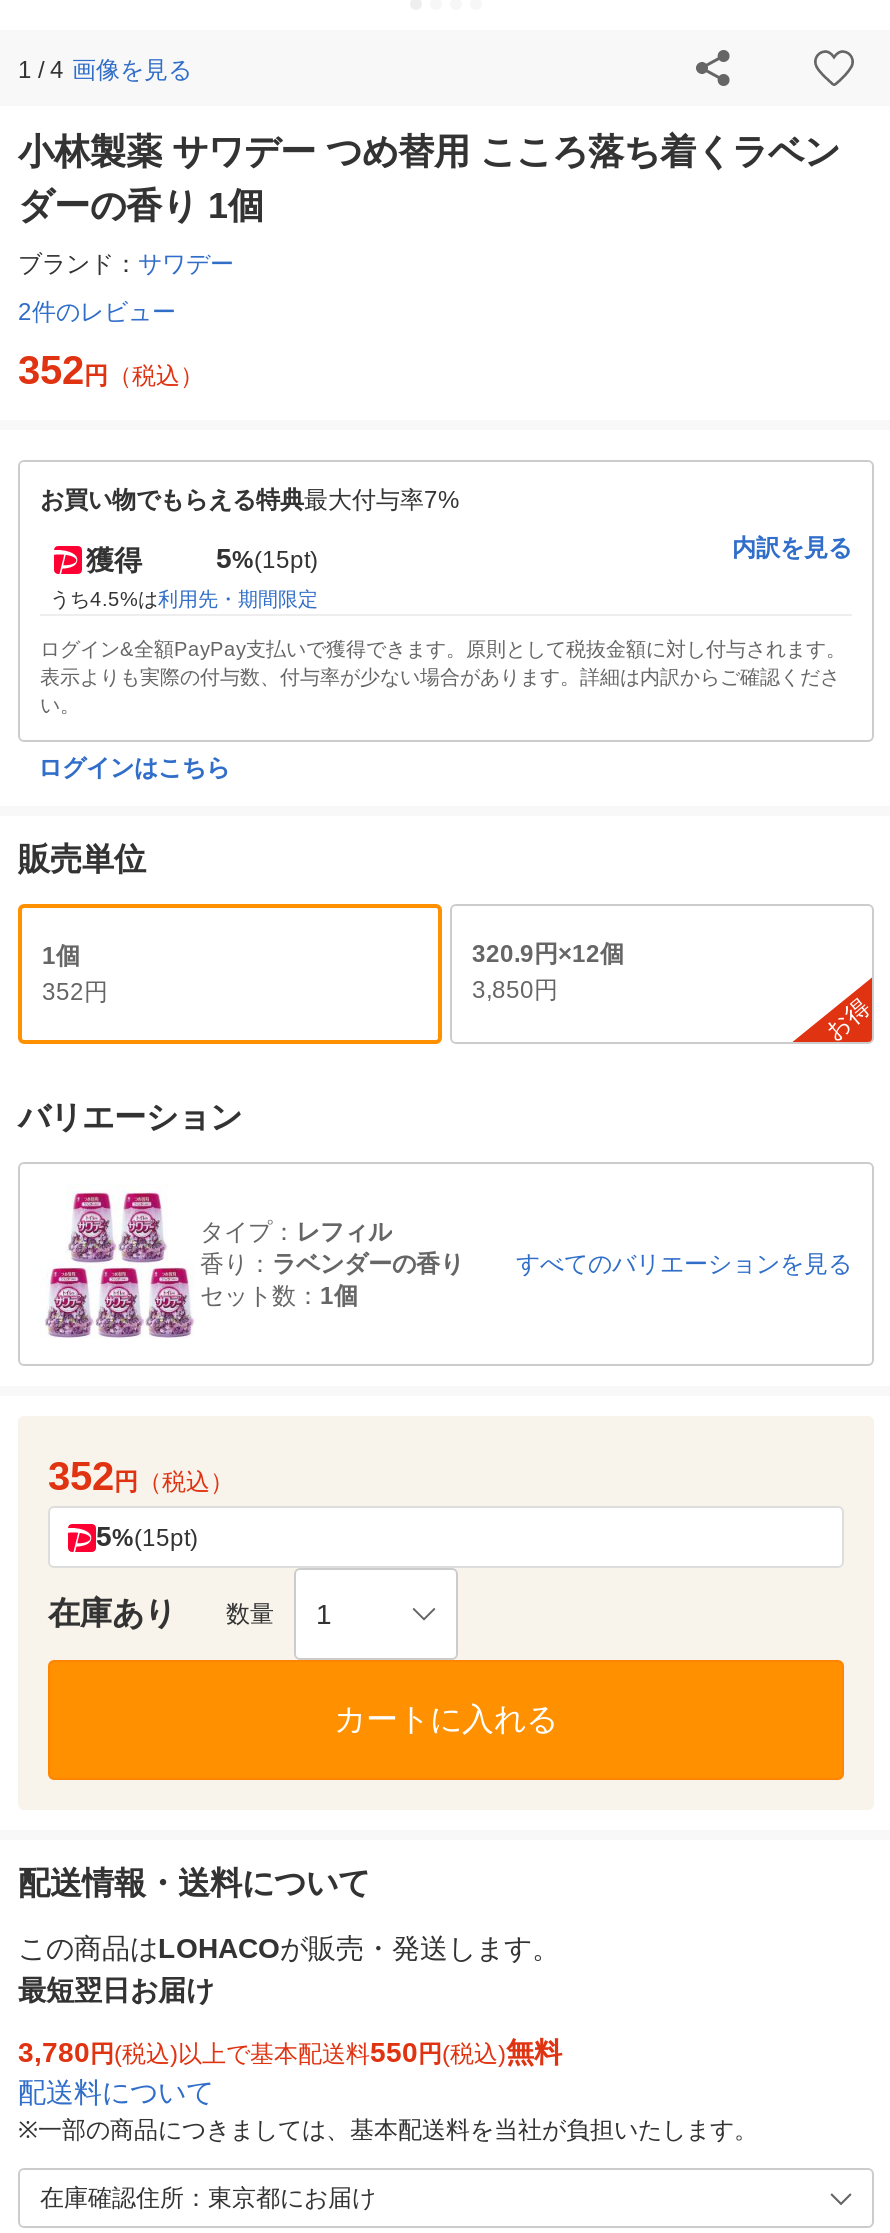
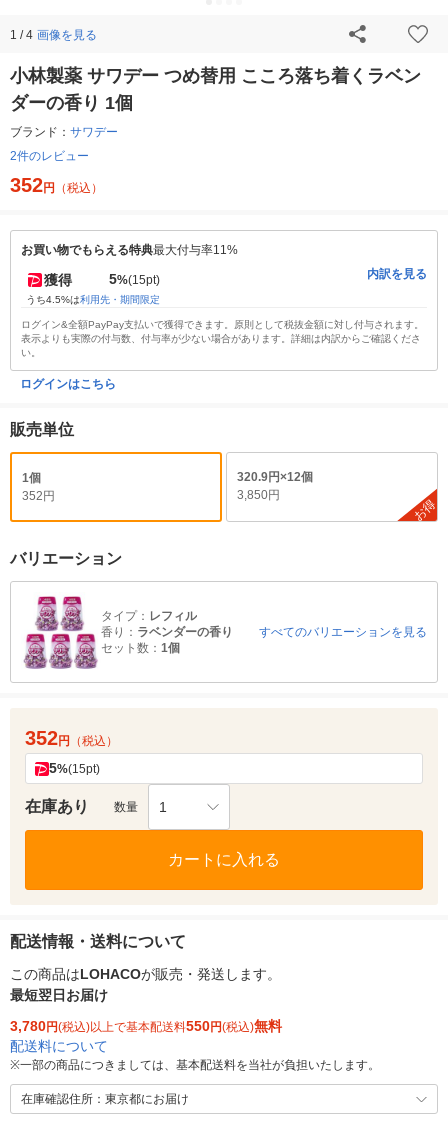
[40,487,460,515] お買い物でもらえる特典最大付与率7% -> [21,243,238,257] お買い物でもらえる特典最大付与率11%

